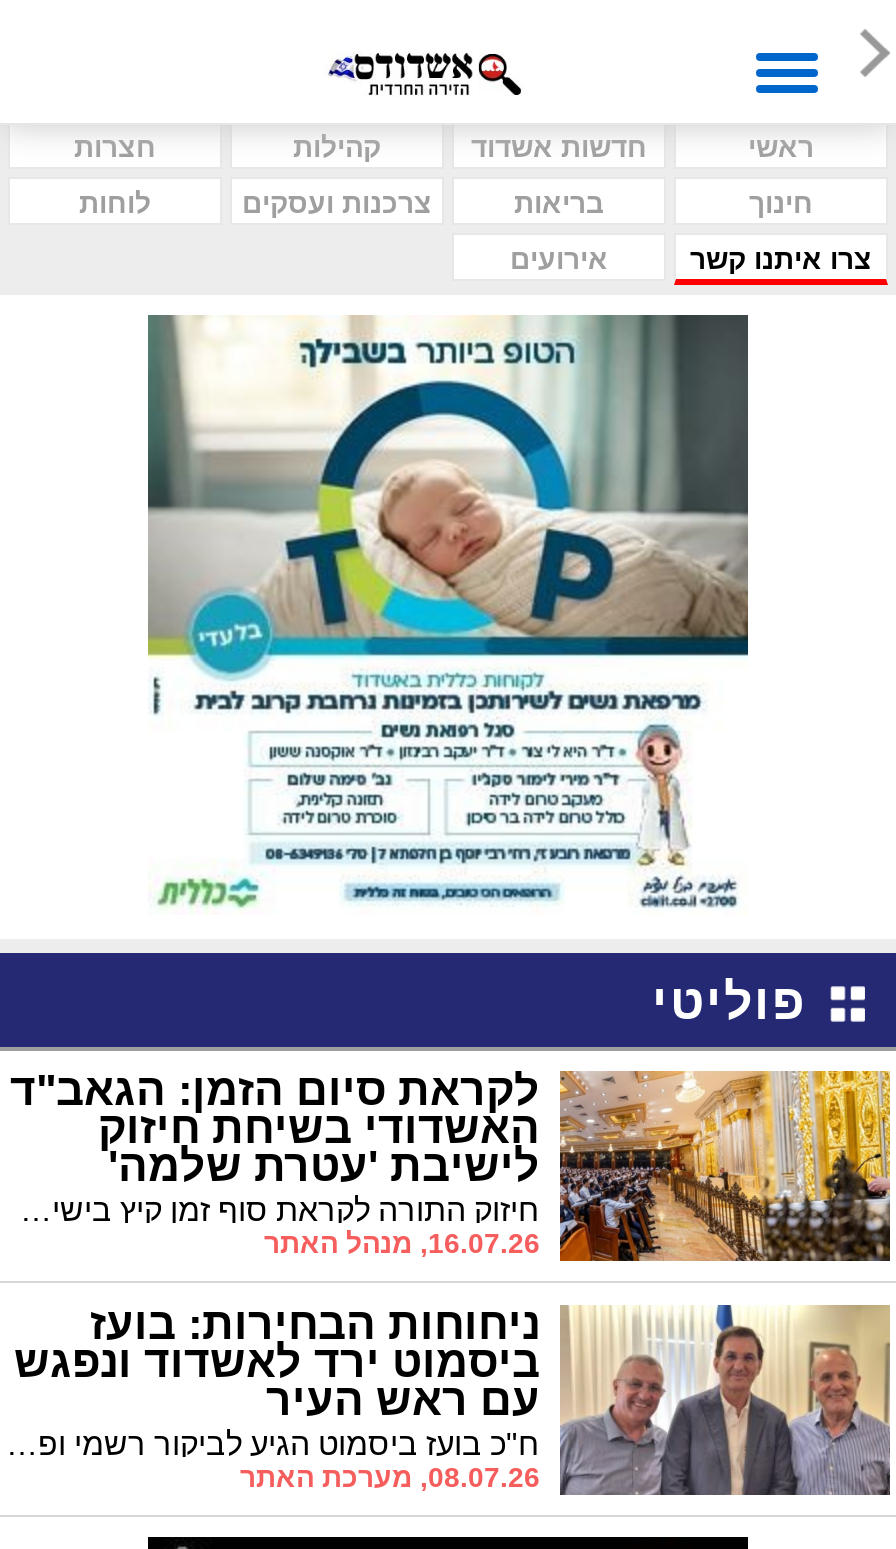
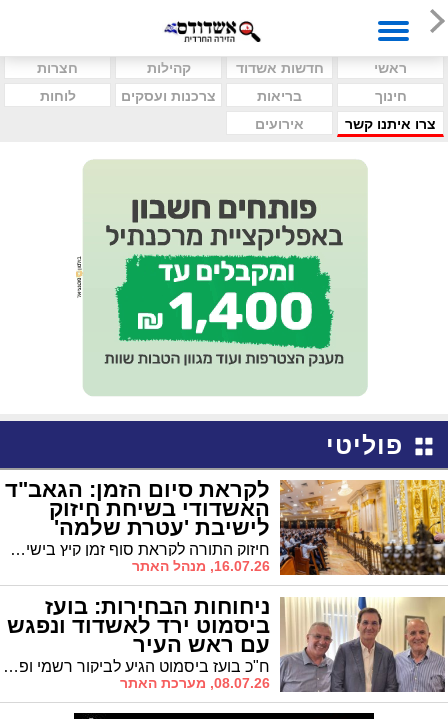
[146,313,750,909] [image] -> [74,152,374,397] [image]

